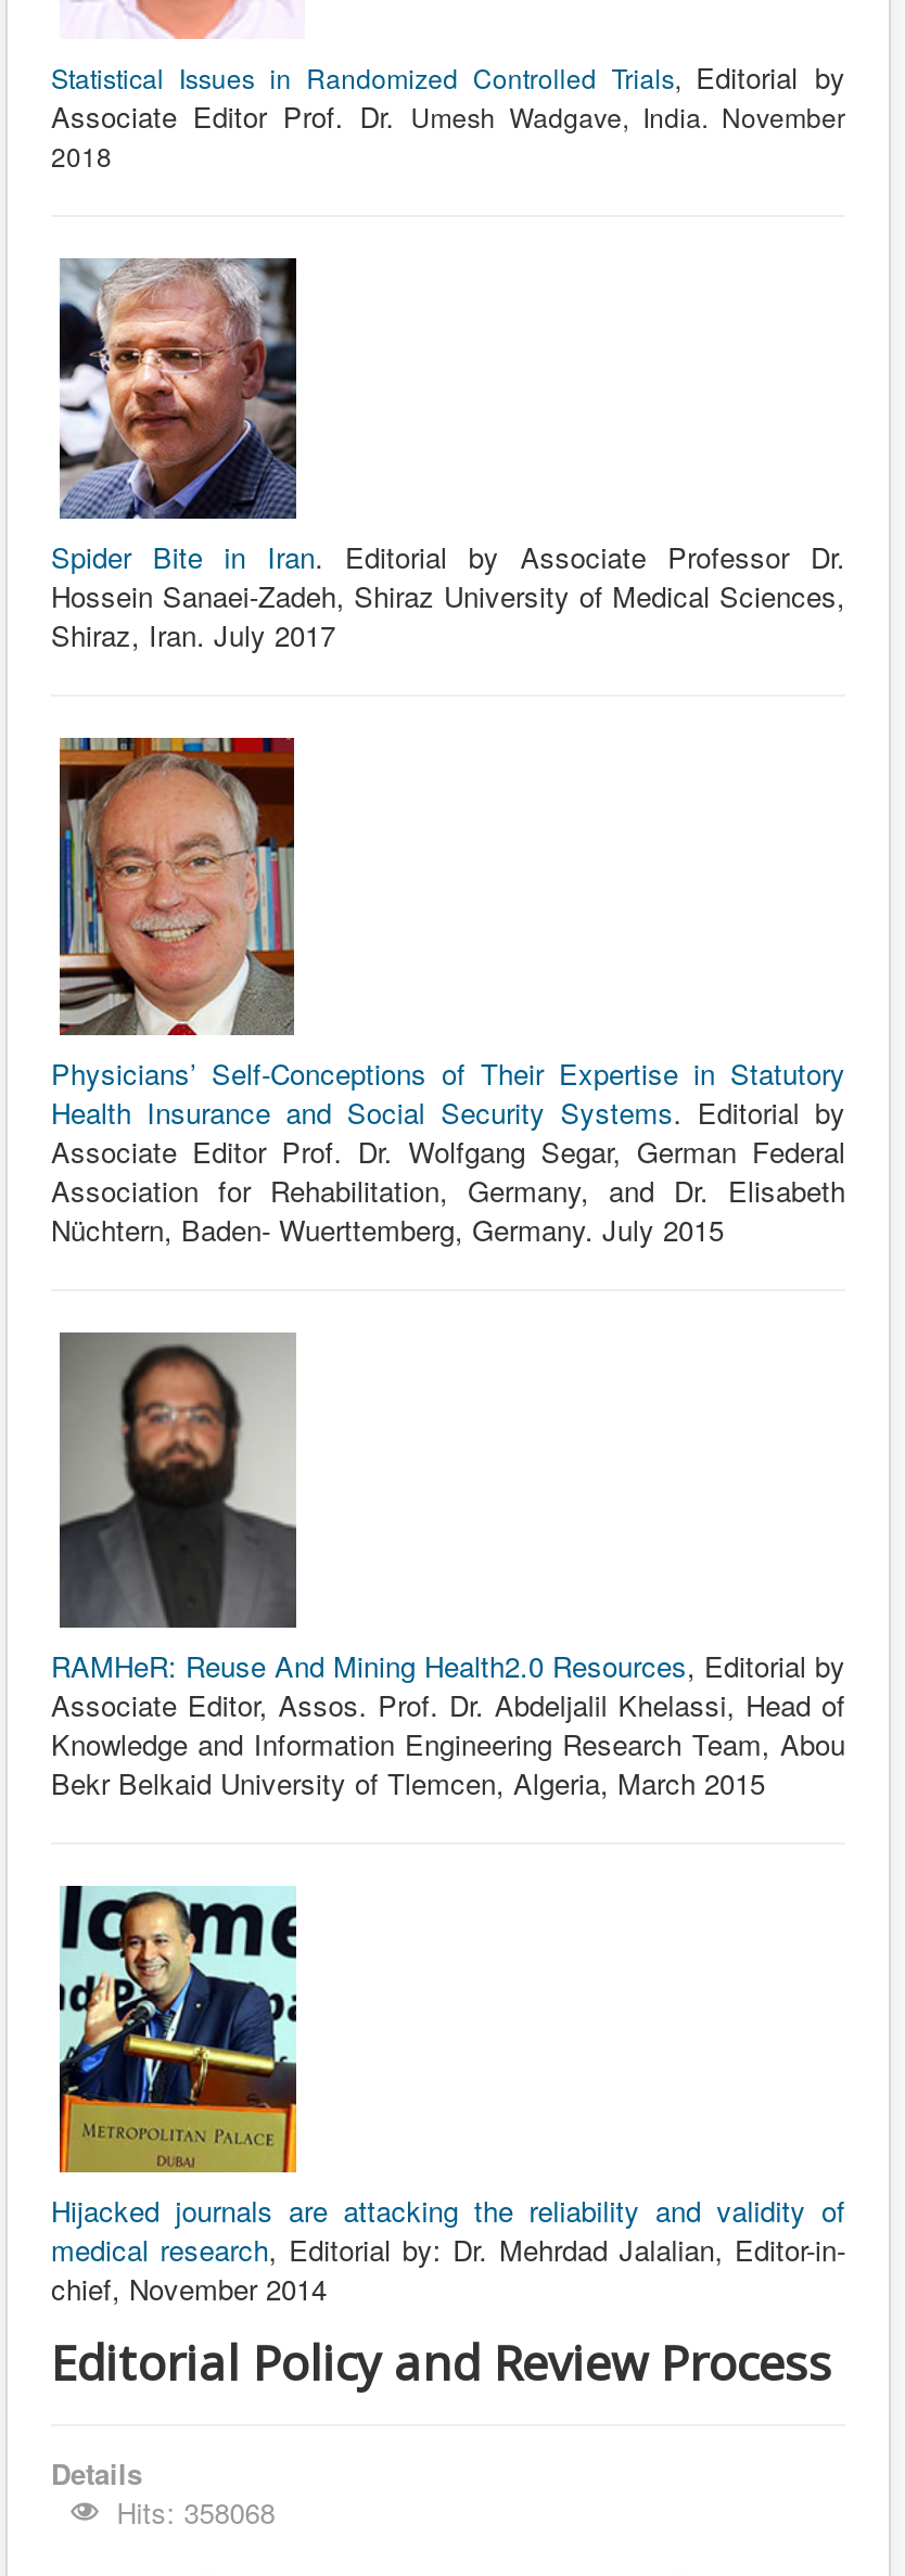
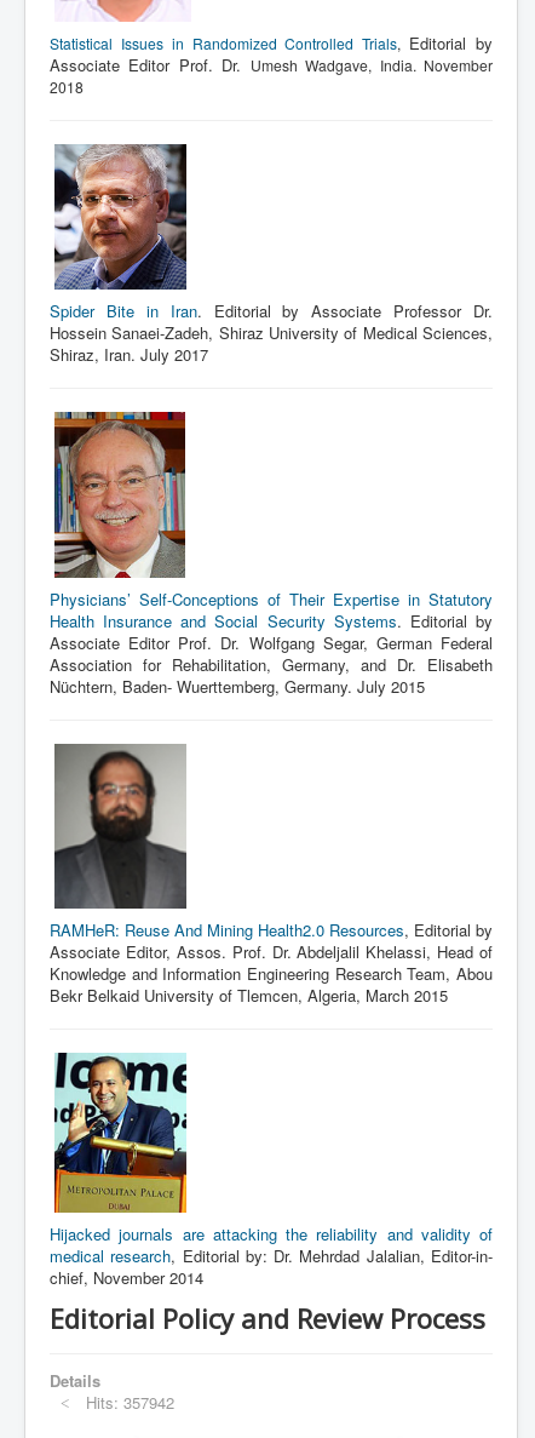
[117,2492,275,2533] Hits: 358068 -> [86,1391,175,1414] Hits: 357942

